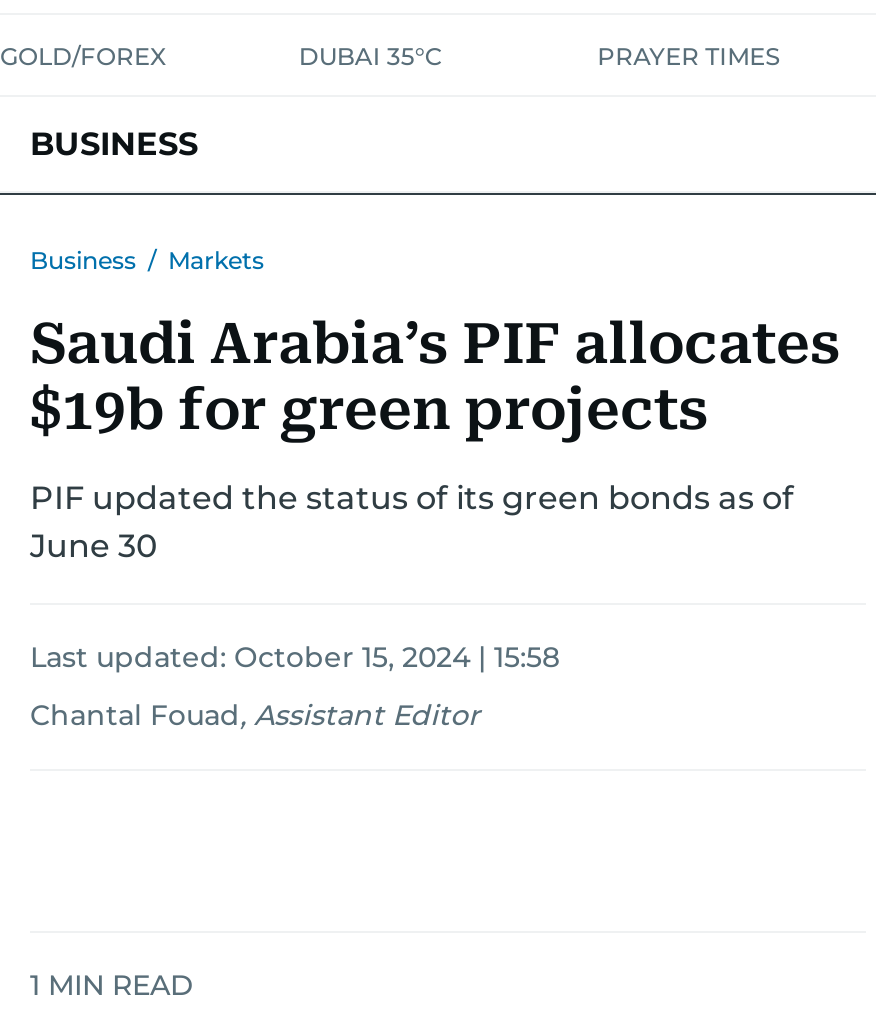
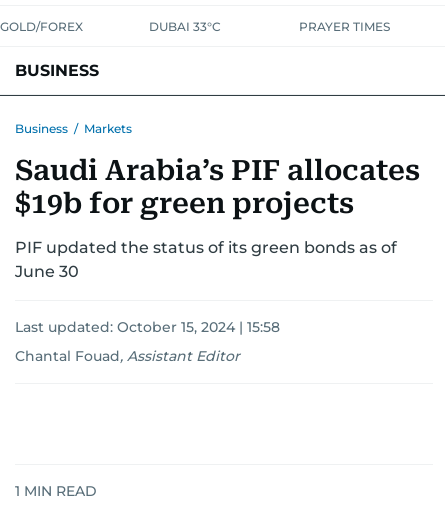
[299,41,443,71] DUBAI 35°C -> [149,19,221,34] DUBAI 33°C

